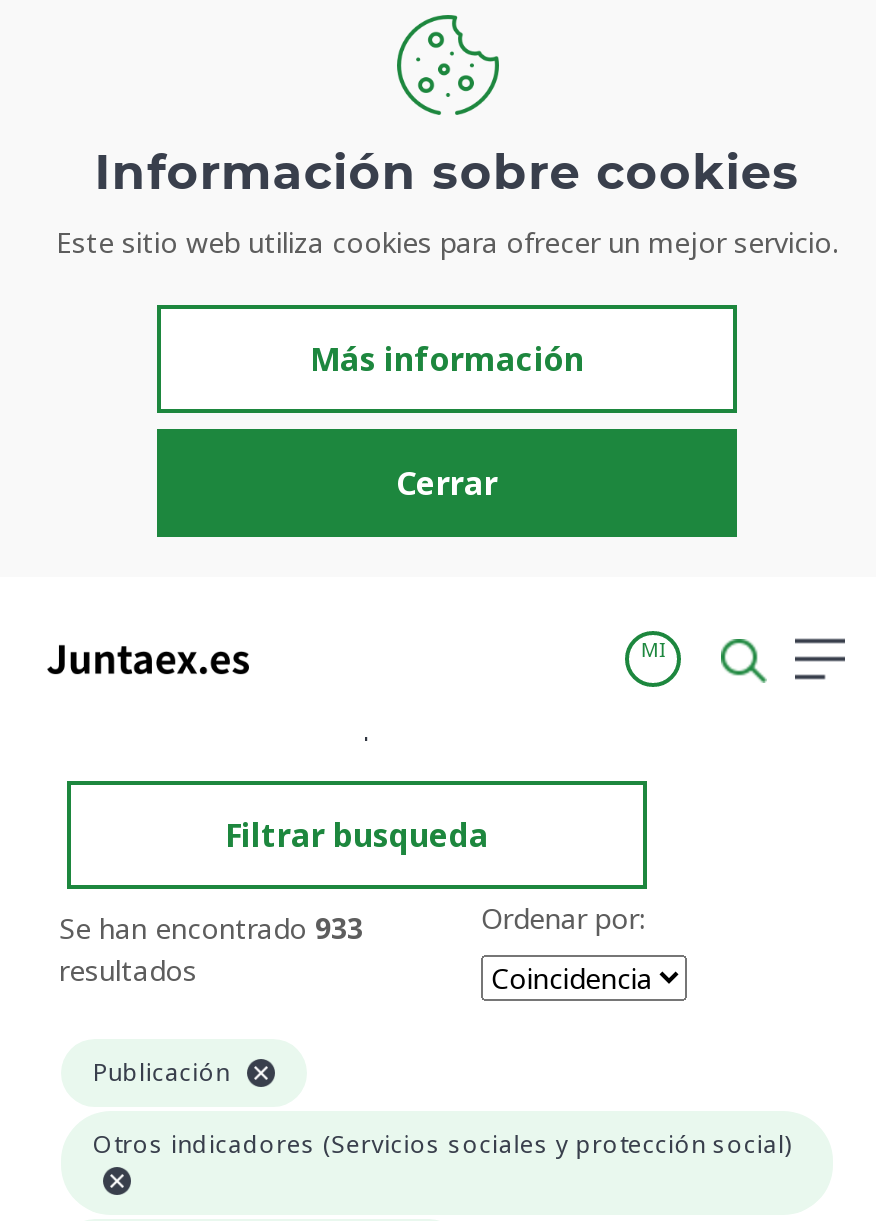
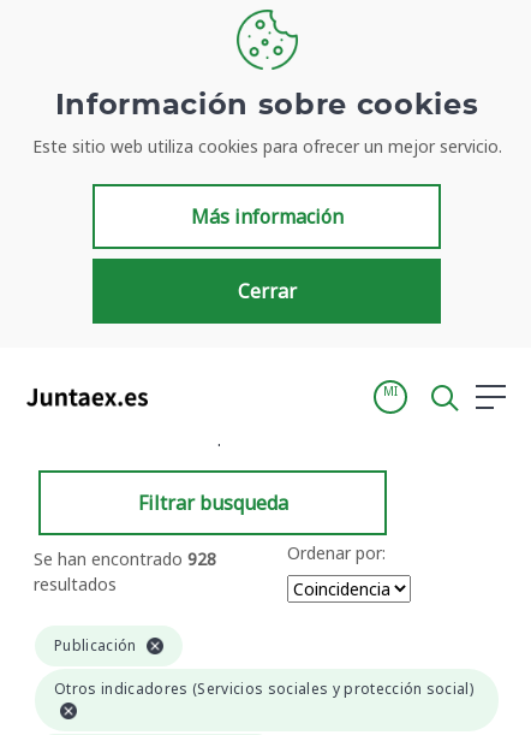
[59,909,363,947] Se han encontrado 933 -> [34,547,216,570] Se han encontrado 928

